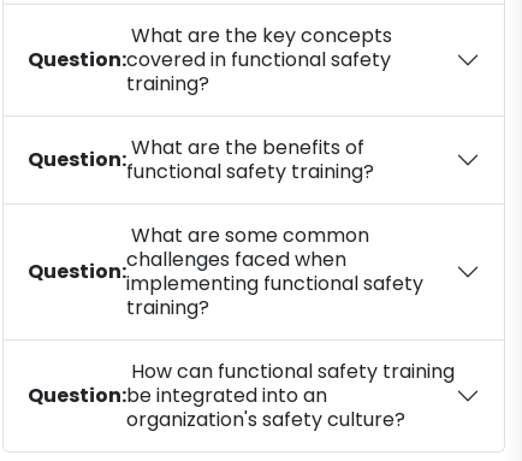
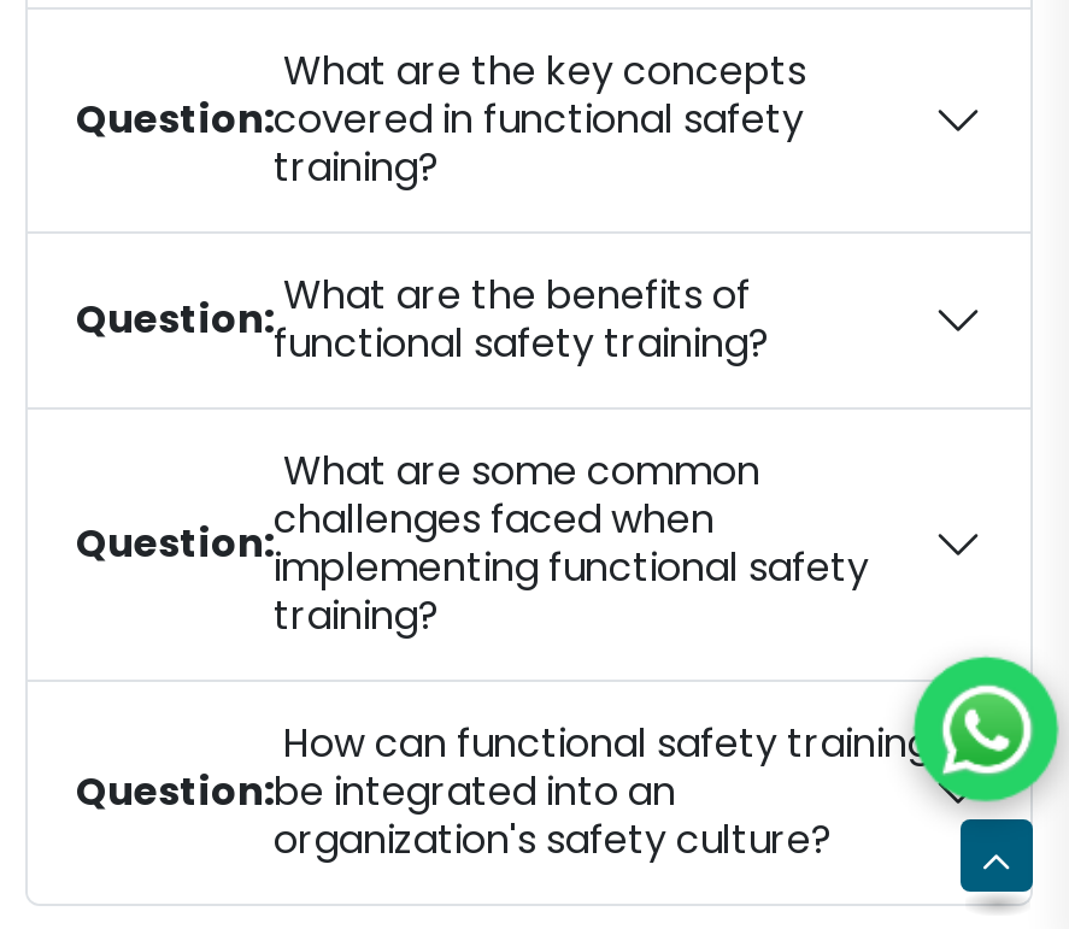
none -> [910,653,1062,913] [image]

